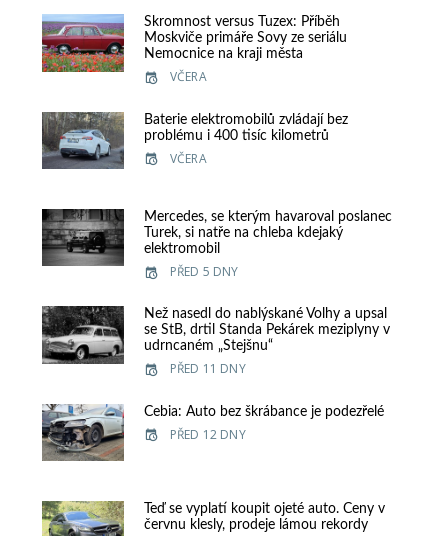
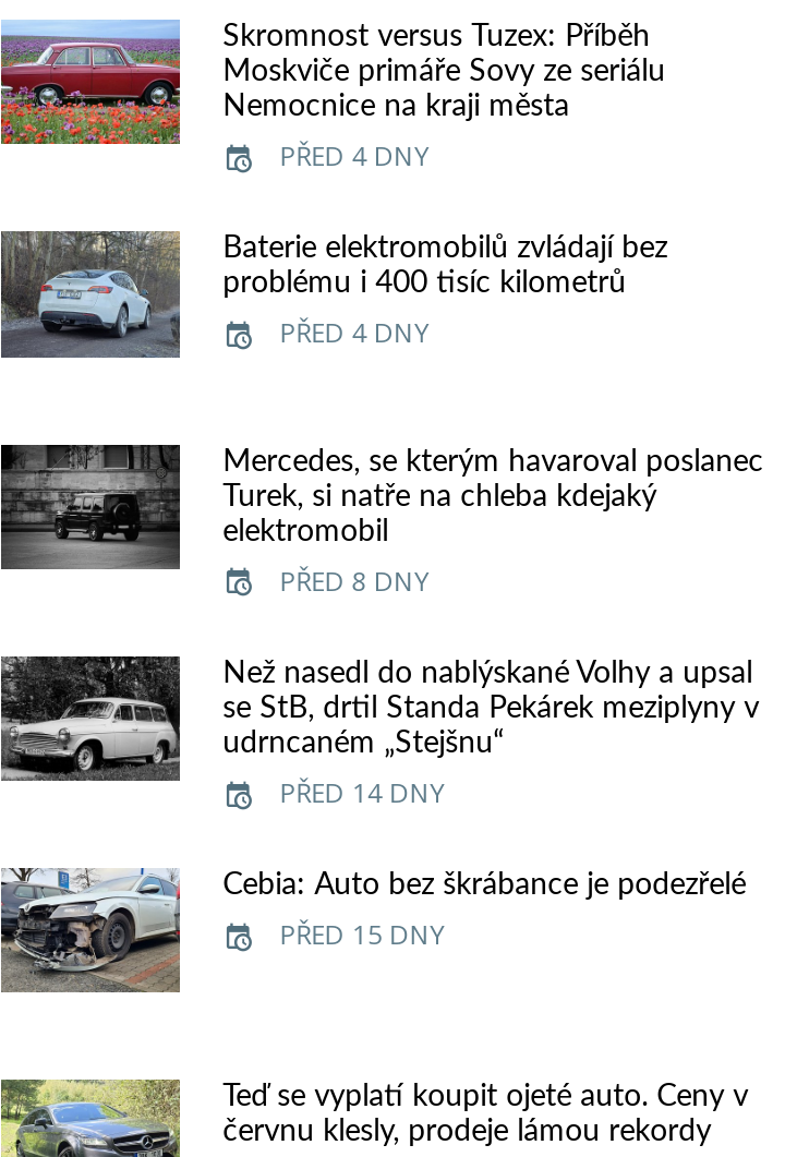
[170,68,207,85] VČERA -> [280,137,430,174] PŘED 4 DNY
[170,150,207,167] VČERA -> [280,314,430,351] PŘED 4 DNY
[170,263,238,280] PŘED 5 DNY -> [280,561,430,598] PŘED 8 DNY
[170,360,246,377] PŘED 11 DNY -> [280,774,445,811] PŘED 14 DNY
[170,425,246,442] PŘED 12 DNY -> [280,916,445,953] PŘED 15 DNY

